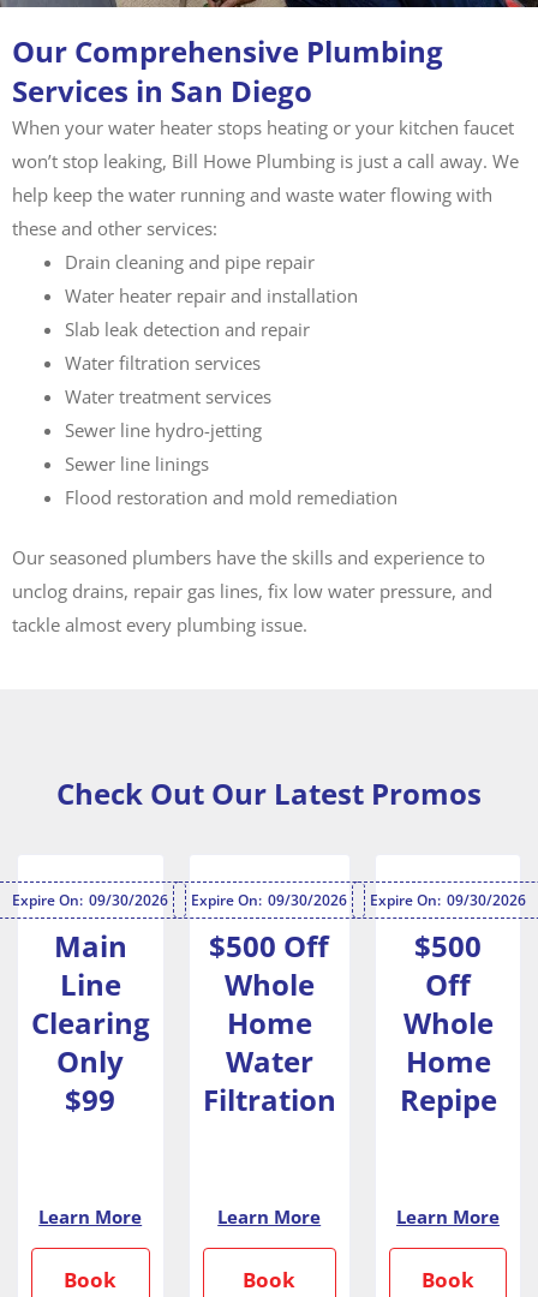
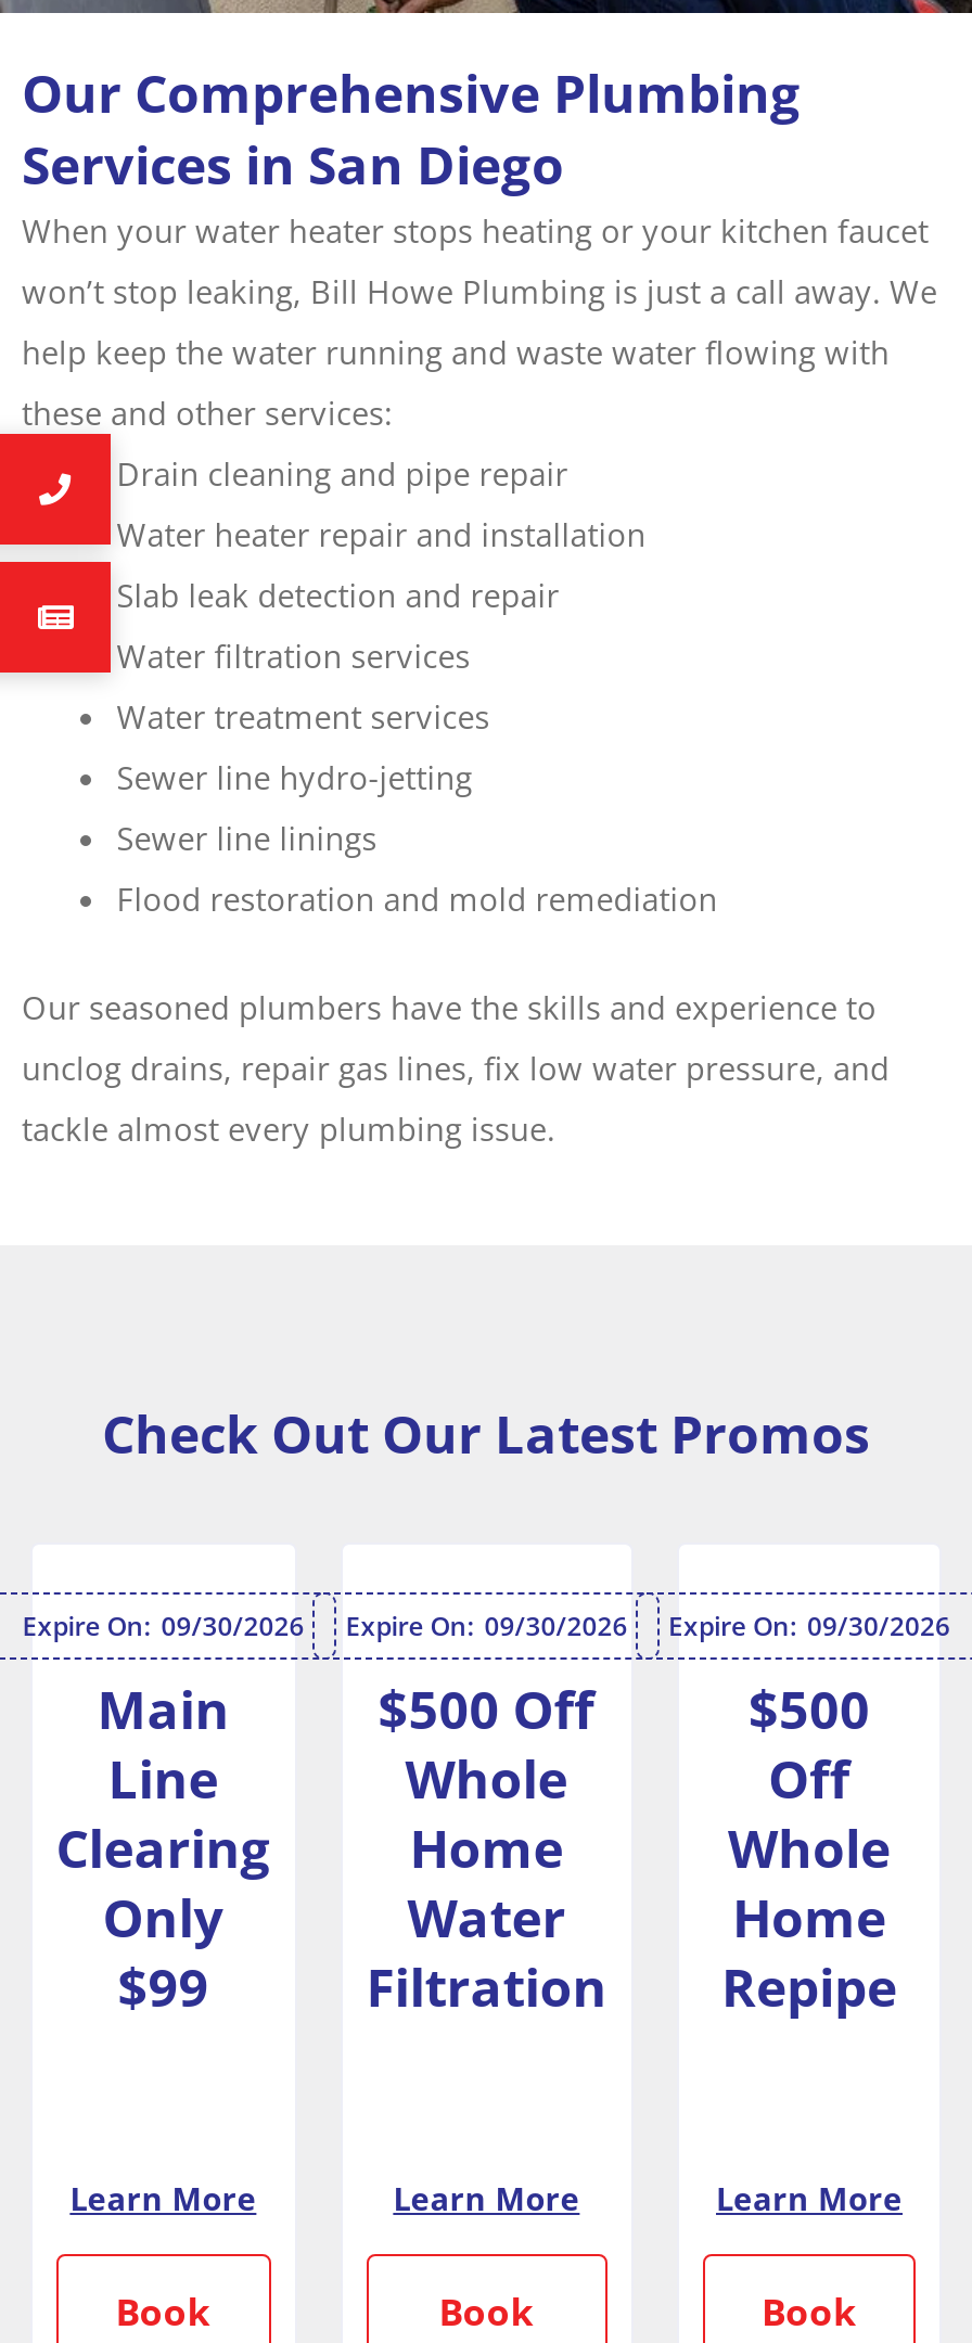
none -> [7,432,115,677] [image]

